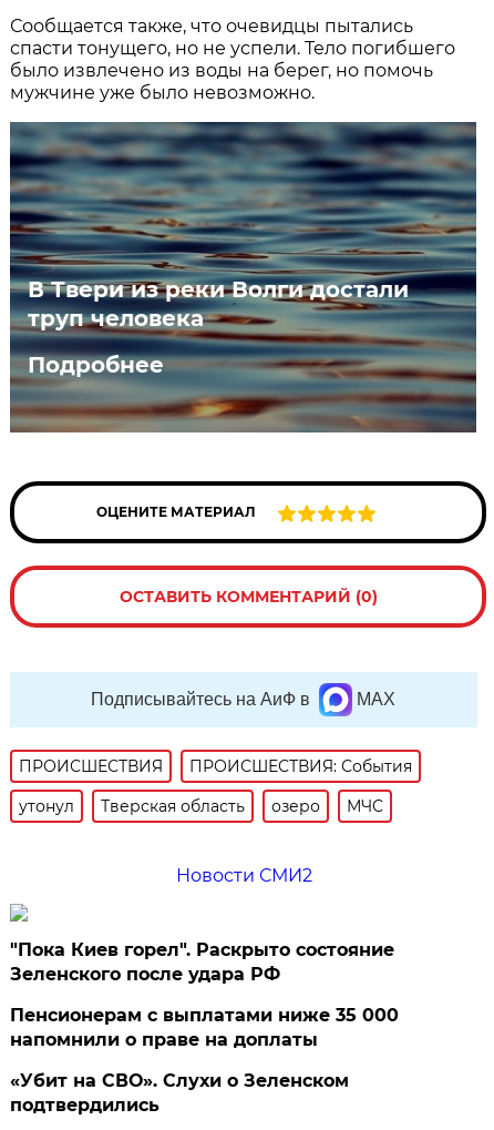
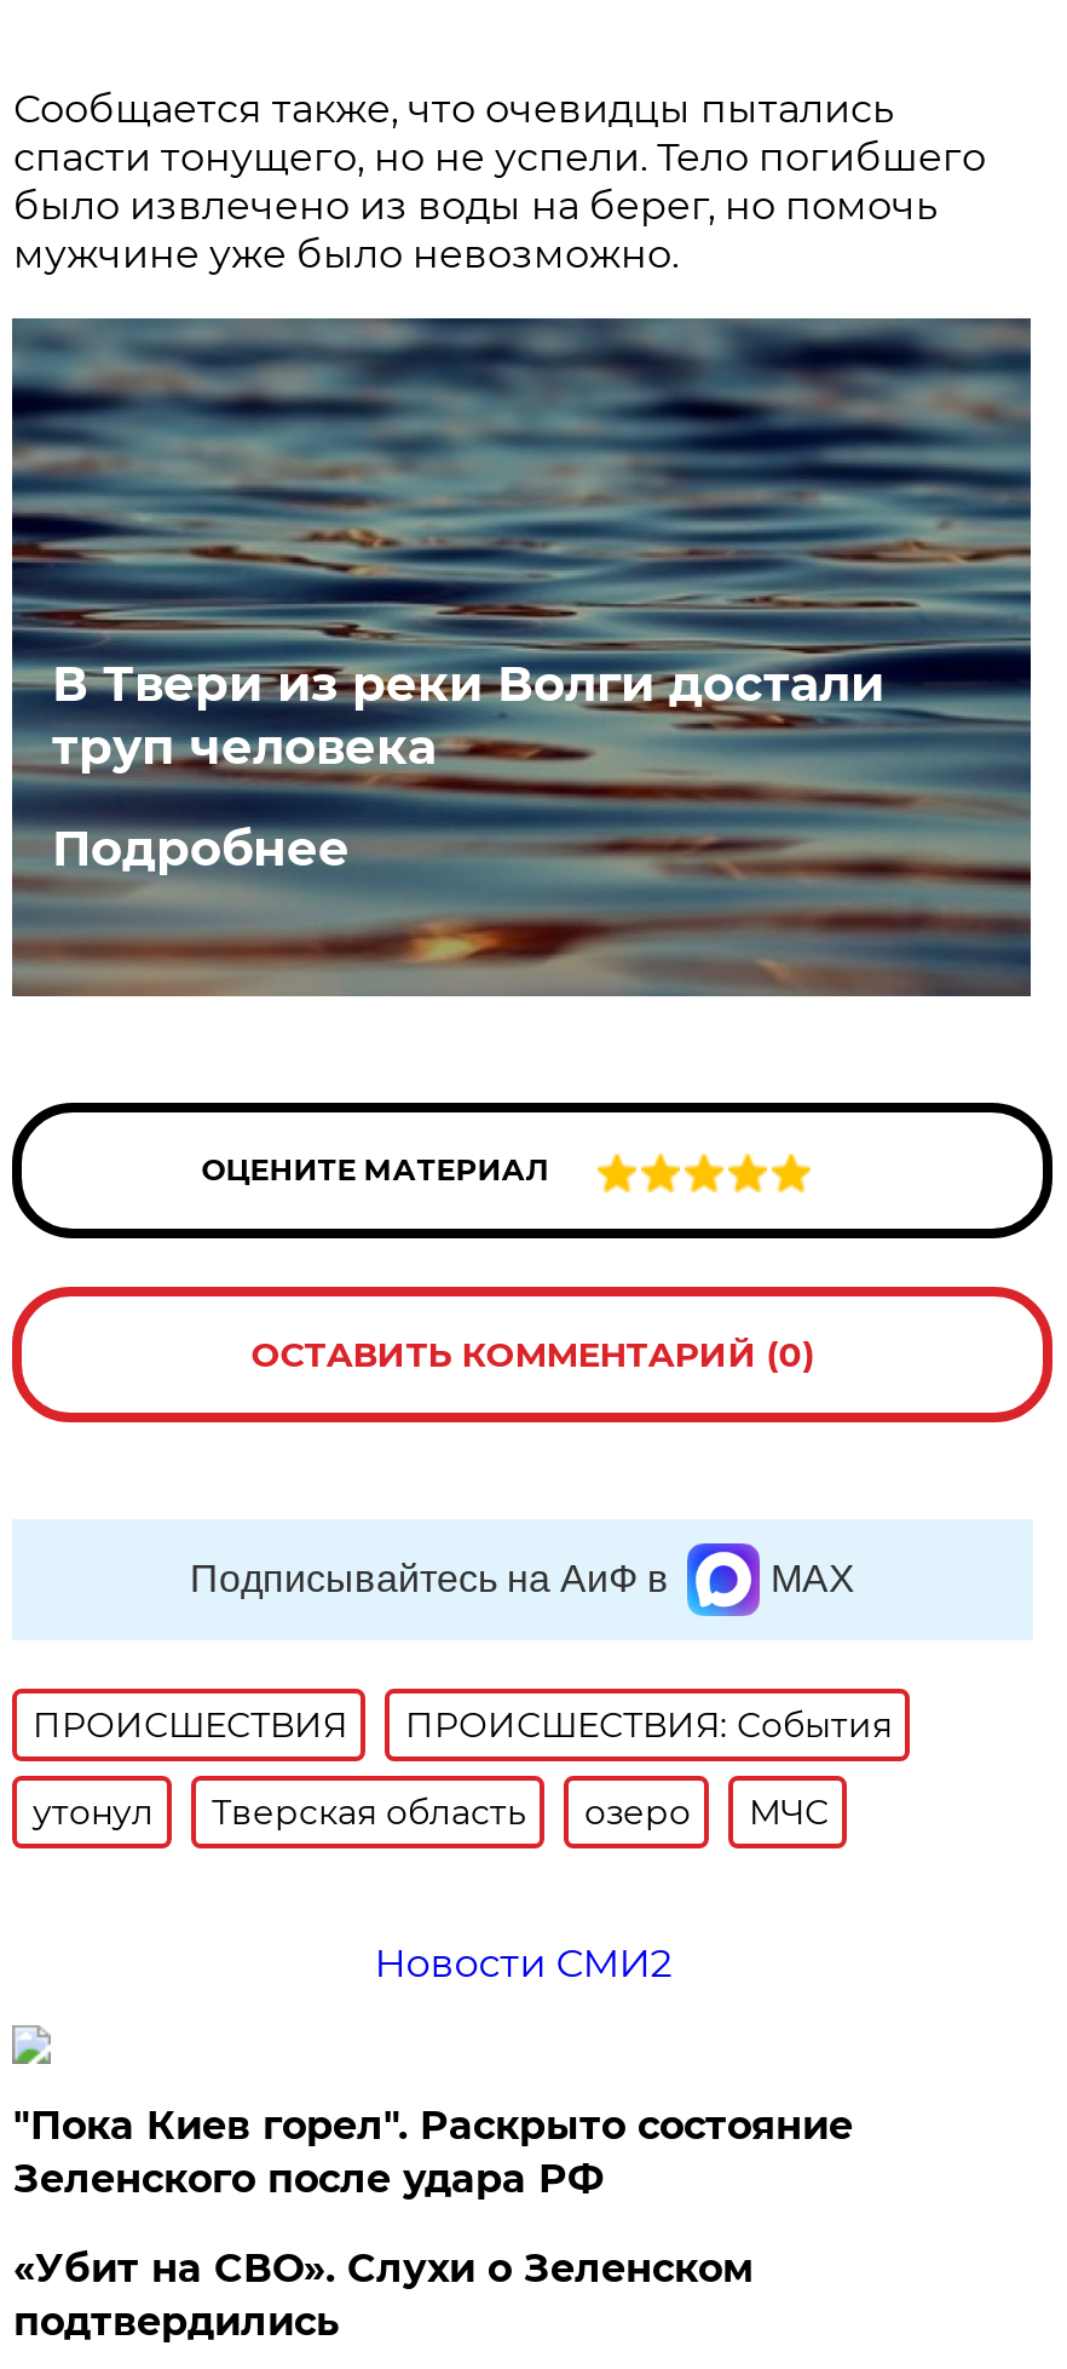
[10,1005,399,1050] Пенсионерам с выплатами ниже 35 000 | напомнили о праве на доплаты -> none

